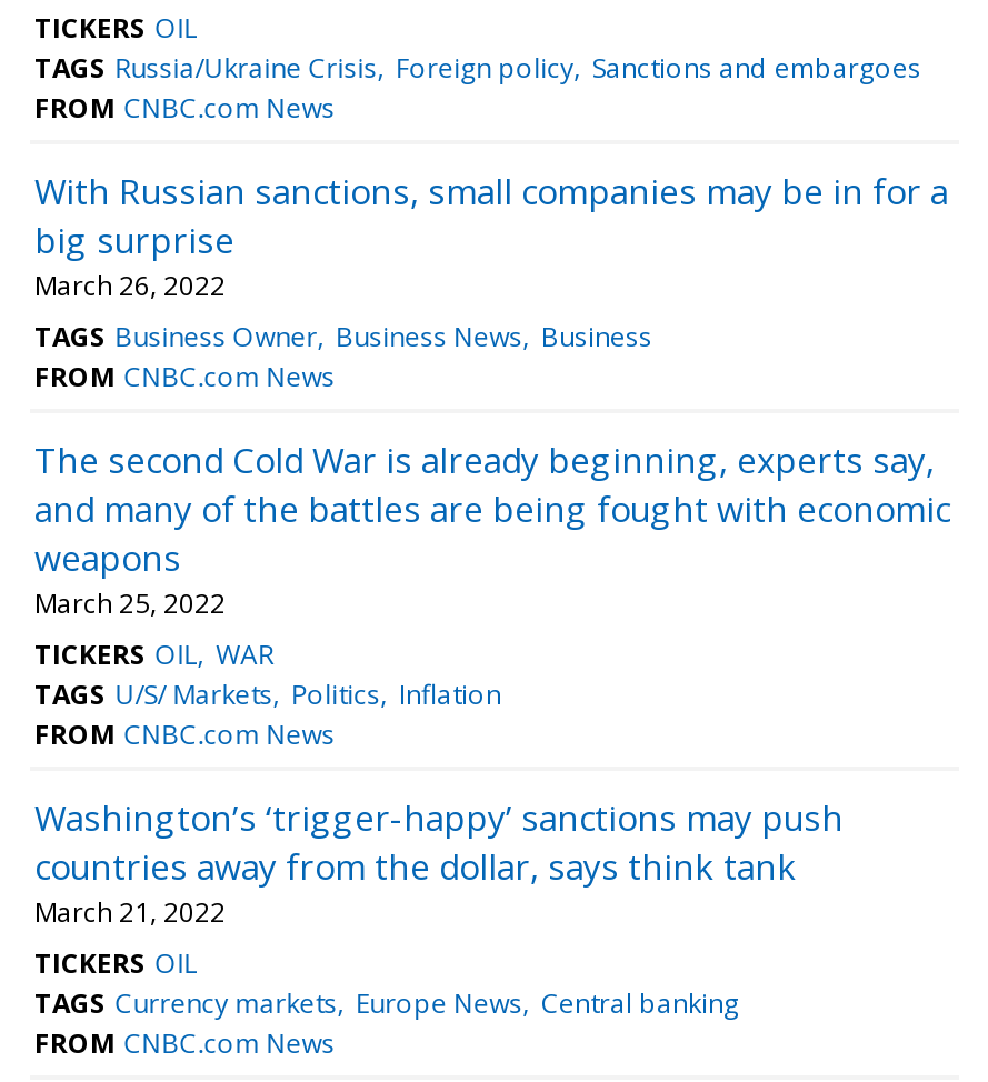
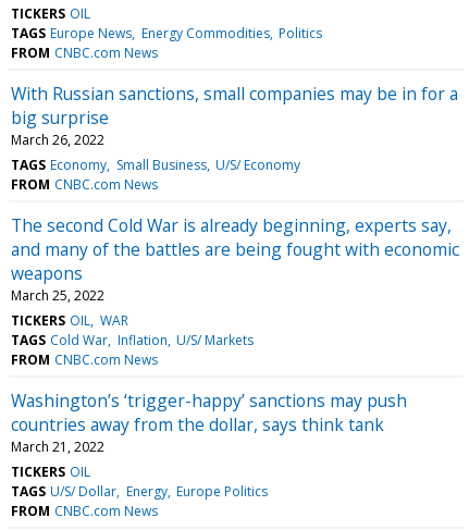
[34,48,921,86] TAGS Russia/Ukraine Crisis Foreign policy Sanctions and embargoes -> [11,24,322,42] TAGS Europe News Energy Commodities Politics
[34,317,652,355] TAGS Business Owner Business News Business -> [11,155,300,174] TAGS Economy Small Business U/S/ Economy
[34,675,501,713] TAGS U/S/ Markets Politics Inflation -> [11,331,253,349] TAGS Cold War Inflation U/S/ Markets
[34,984,739,1022] TAGS Currency markets Europe News Central banking -> [11,482,268,500] TAGS U/S/ Dollar Energy Europe Politics

